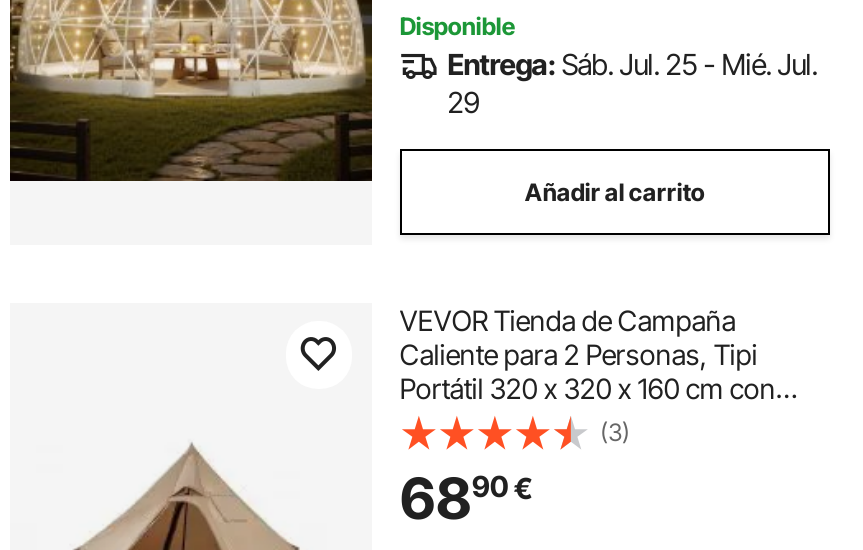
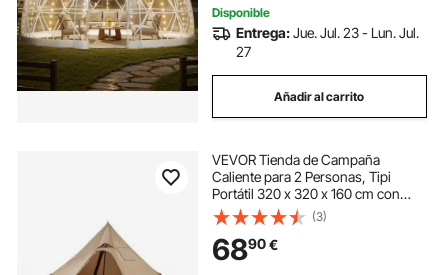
[447,47,817,81] Entrega: Sáb. Jul. 25 - Mié. Jul. -> [236,24,419,41] Entrega: Jue. Jul. 23 - Lun. Jul.
[447,85,479,119] 29 -> [236,43,251,60] 27

